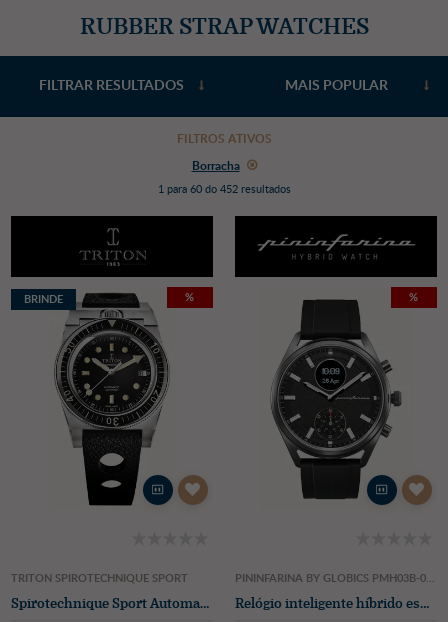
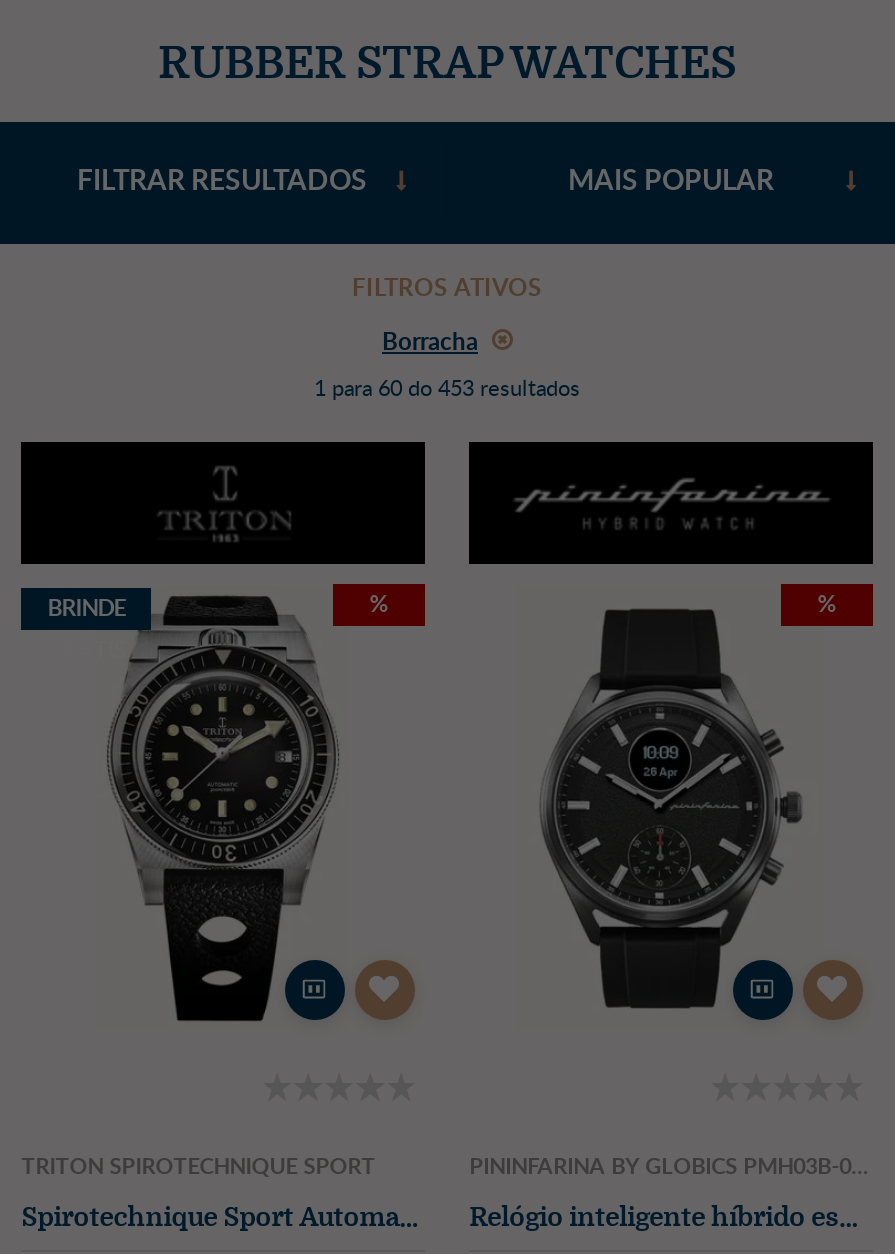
[157,184,290,195] 1 para 60 do 452 resultados -> [314,378,580,400] 1 para 60 do 453 resultados

